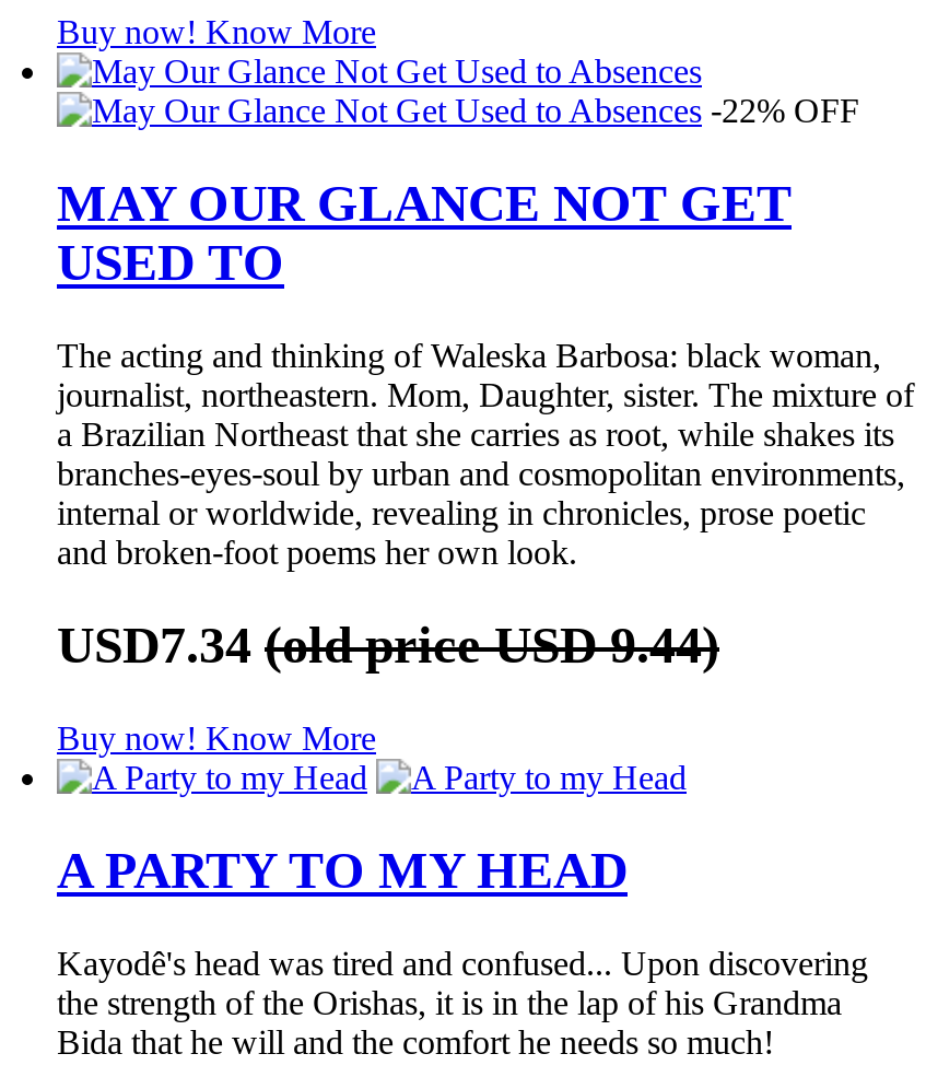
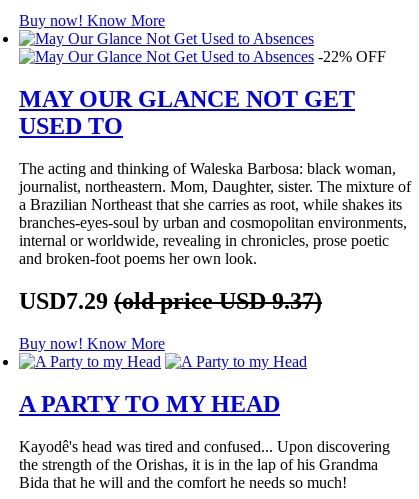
[57,616,719,673] USD7.34 (old price USD 9.44) -> [19,288,322,314] USD7.29 (old price USD 9.37)

